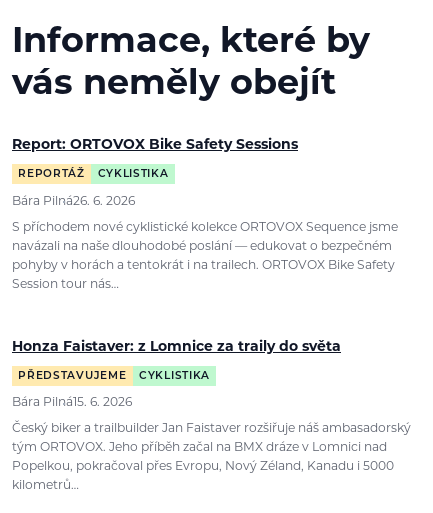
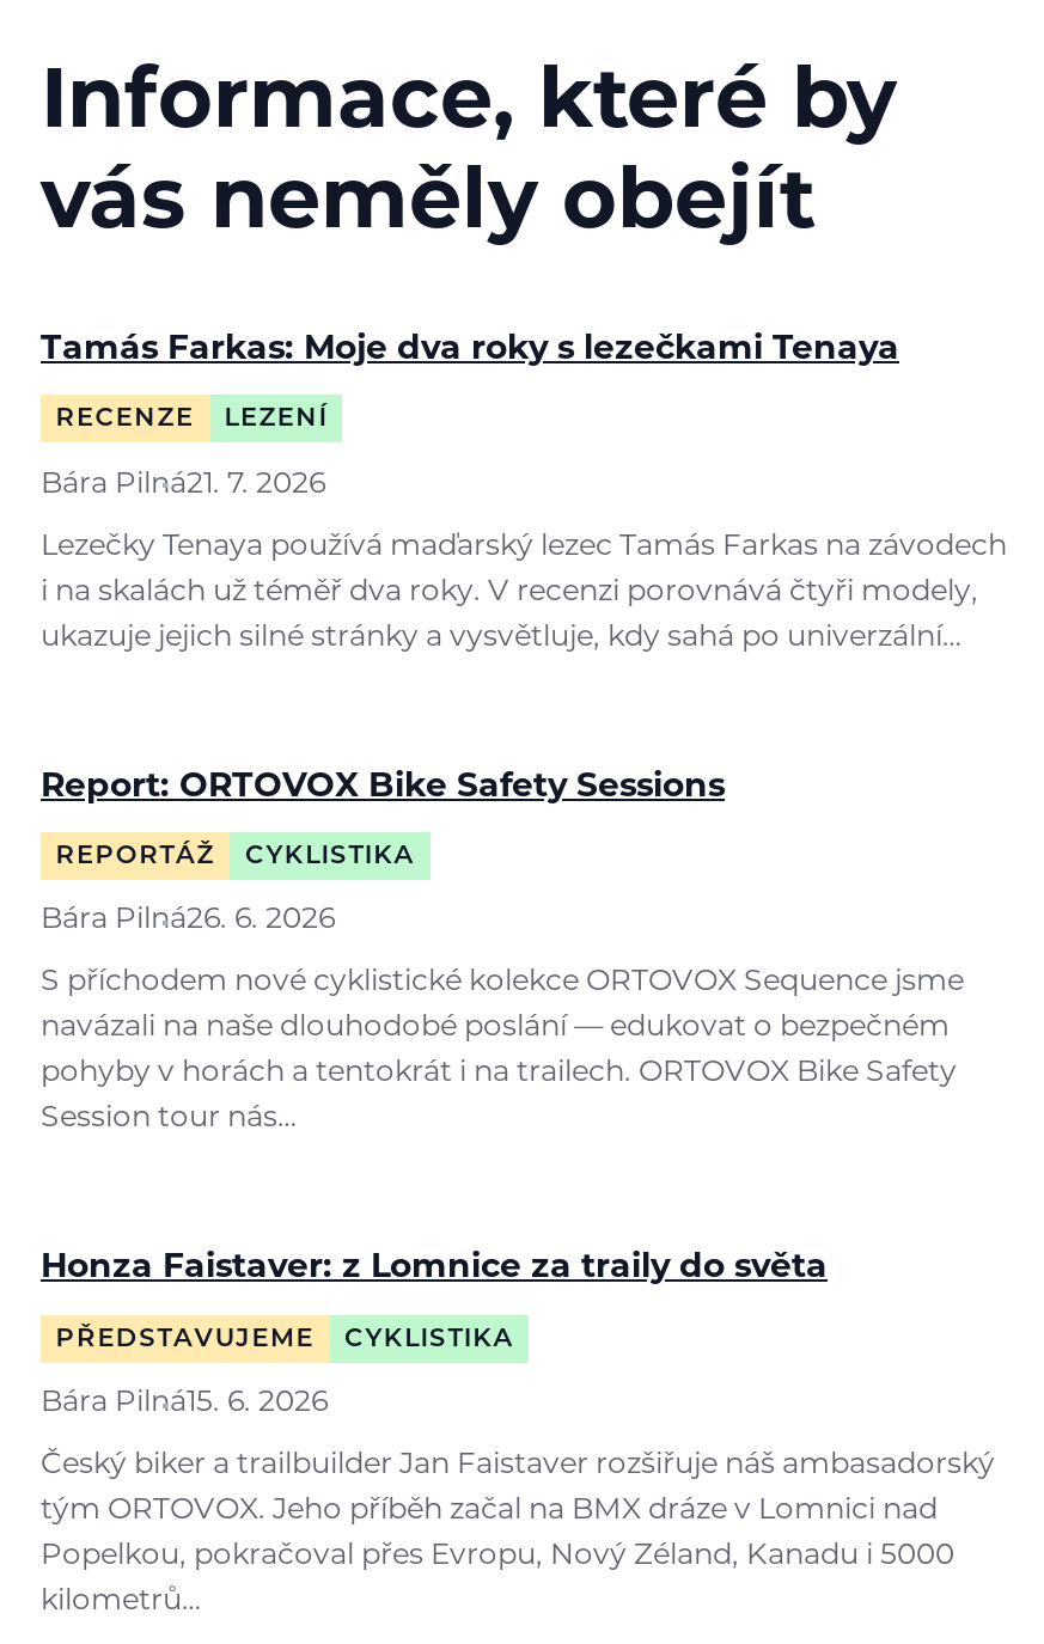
none -> [41,332,1007,652] Tamás Farkas: Moje dva roky s lezečkami Tenaya | RECENZE | LEZENÍ | Bára Pilná21. 7. 2026 | Lezečky Tenaya používá maďarský lezec Tamás Farkas na závodech | i na skalách už téměř dva roky. V recenzi porovnává čtyři modely, | ukazuje jejich silné stránky a vysvětluje, kdy sahá po univerzální…

